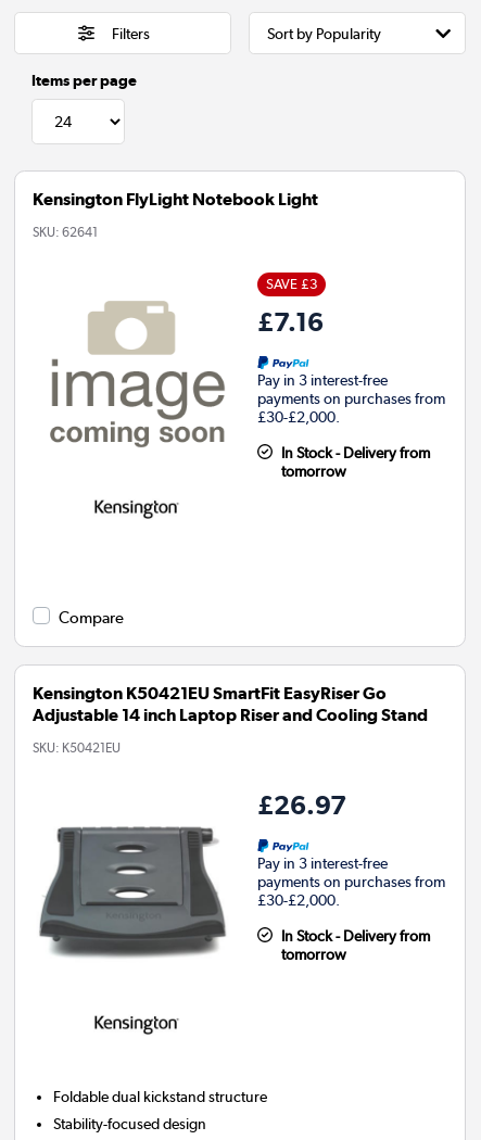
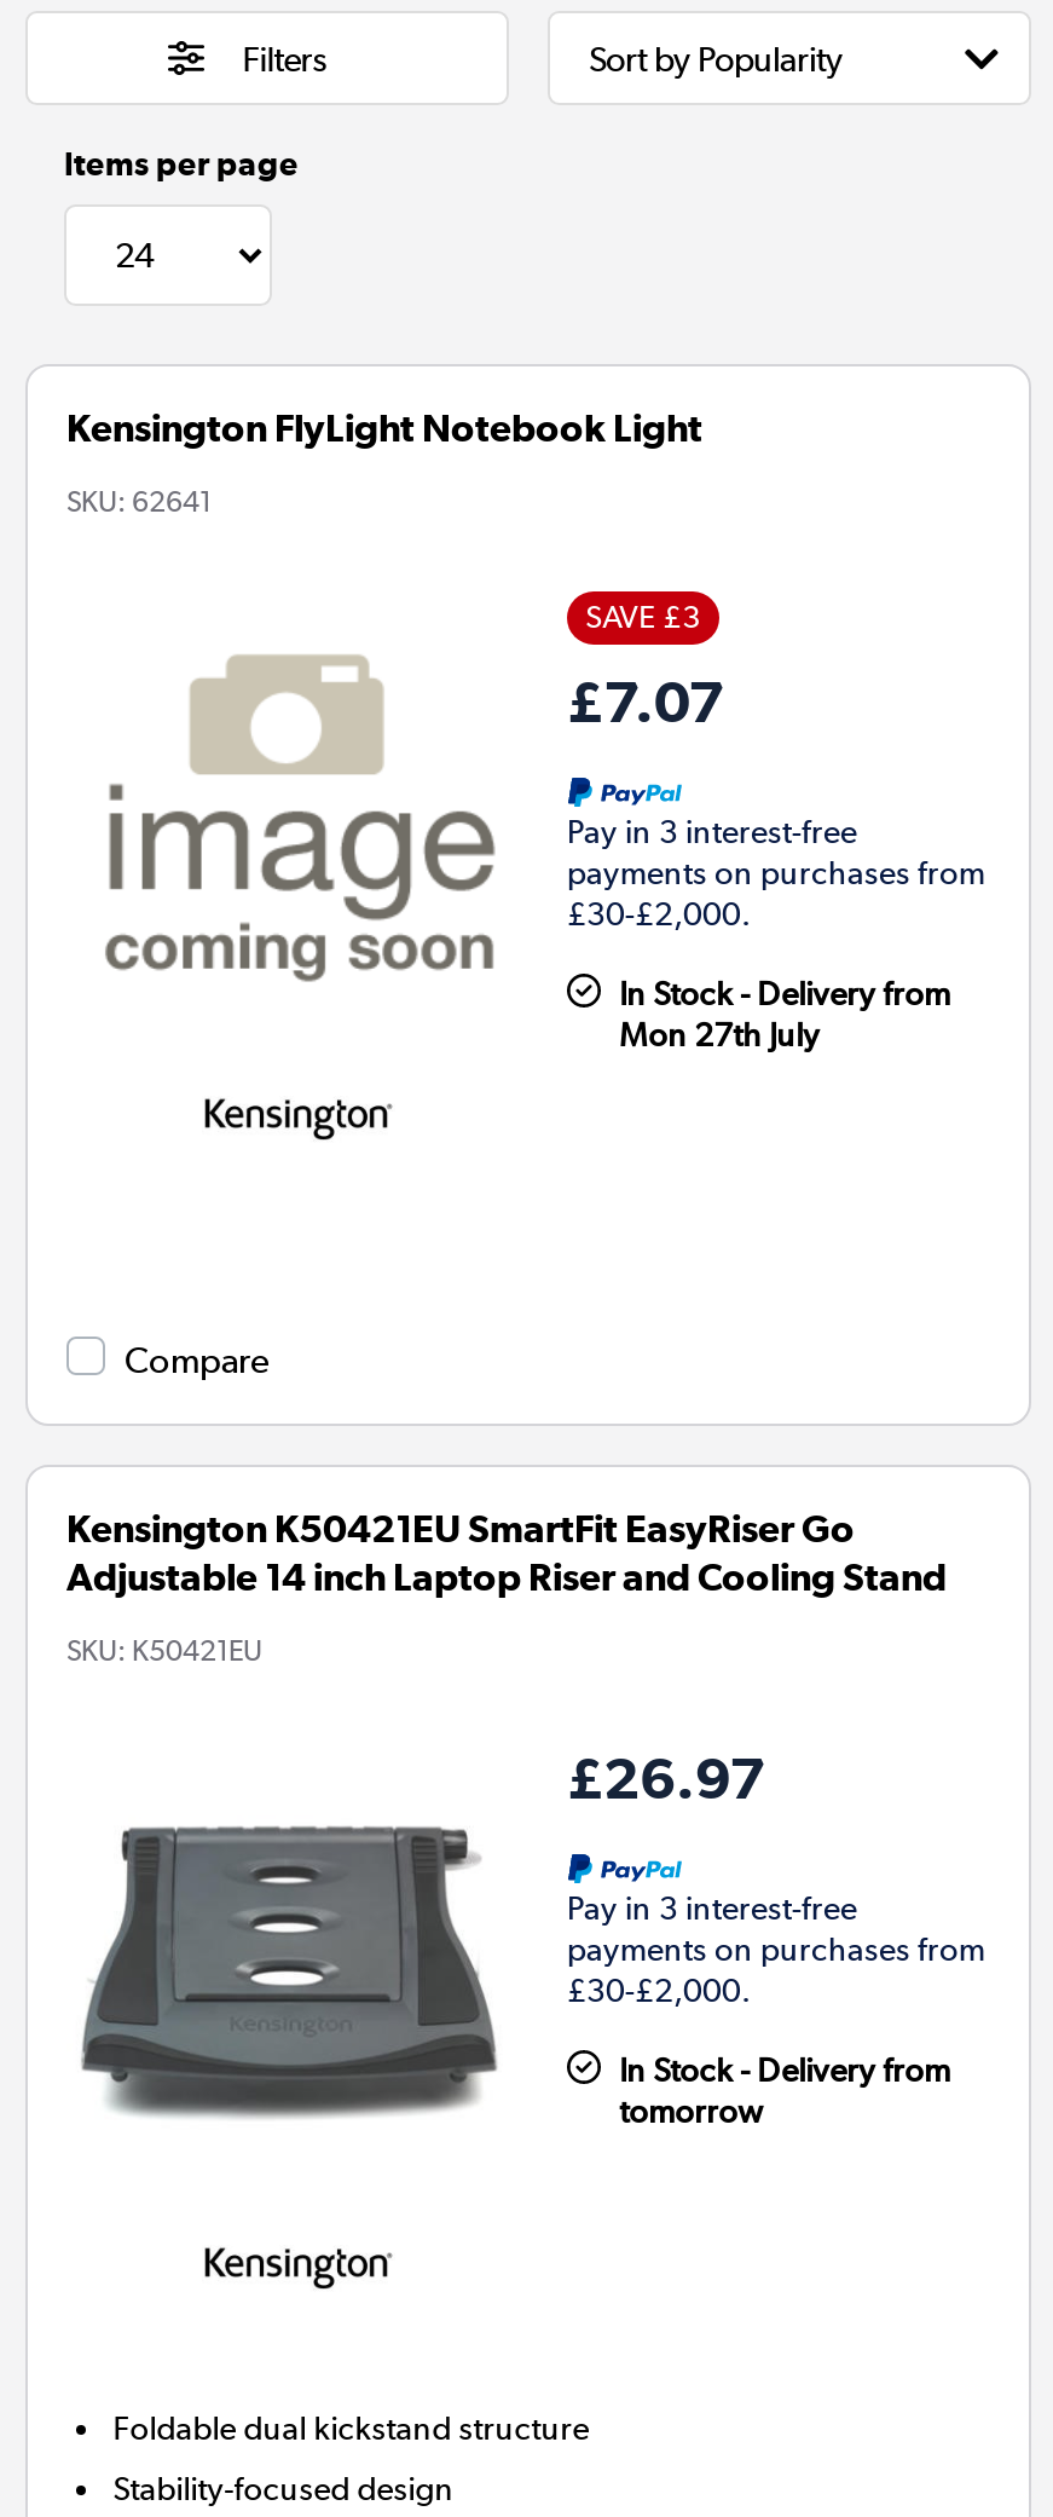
[257,306,324,336] £7.16 -> [567,665,724,733] £7.07
[281,463,346,480] tomorrow -> [619,1016,820,1055] Mon 27th July

